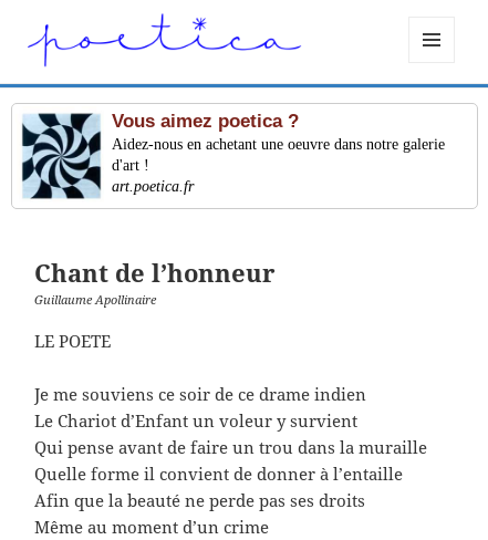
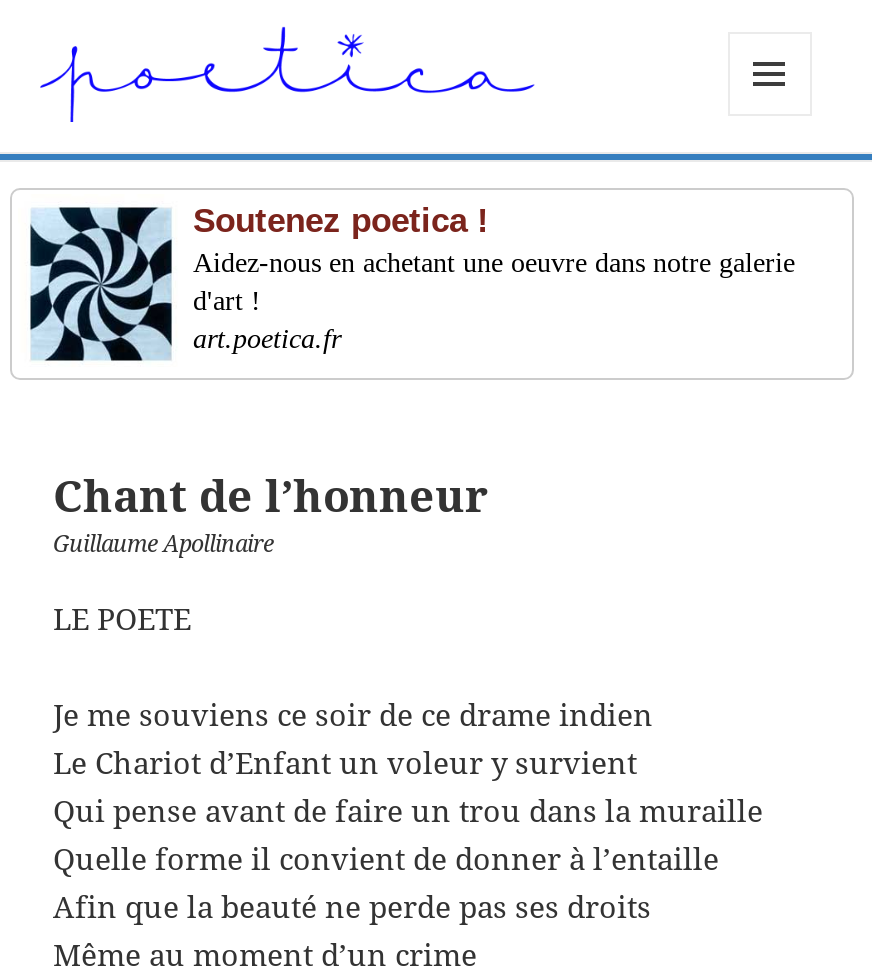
[112,111,299,132] Vous aimez poetica ? -> [193,203,489,241] Soutenez poetica !

